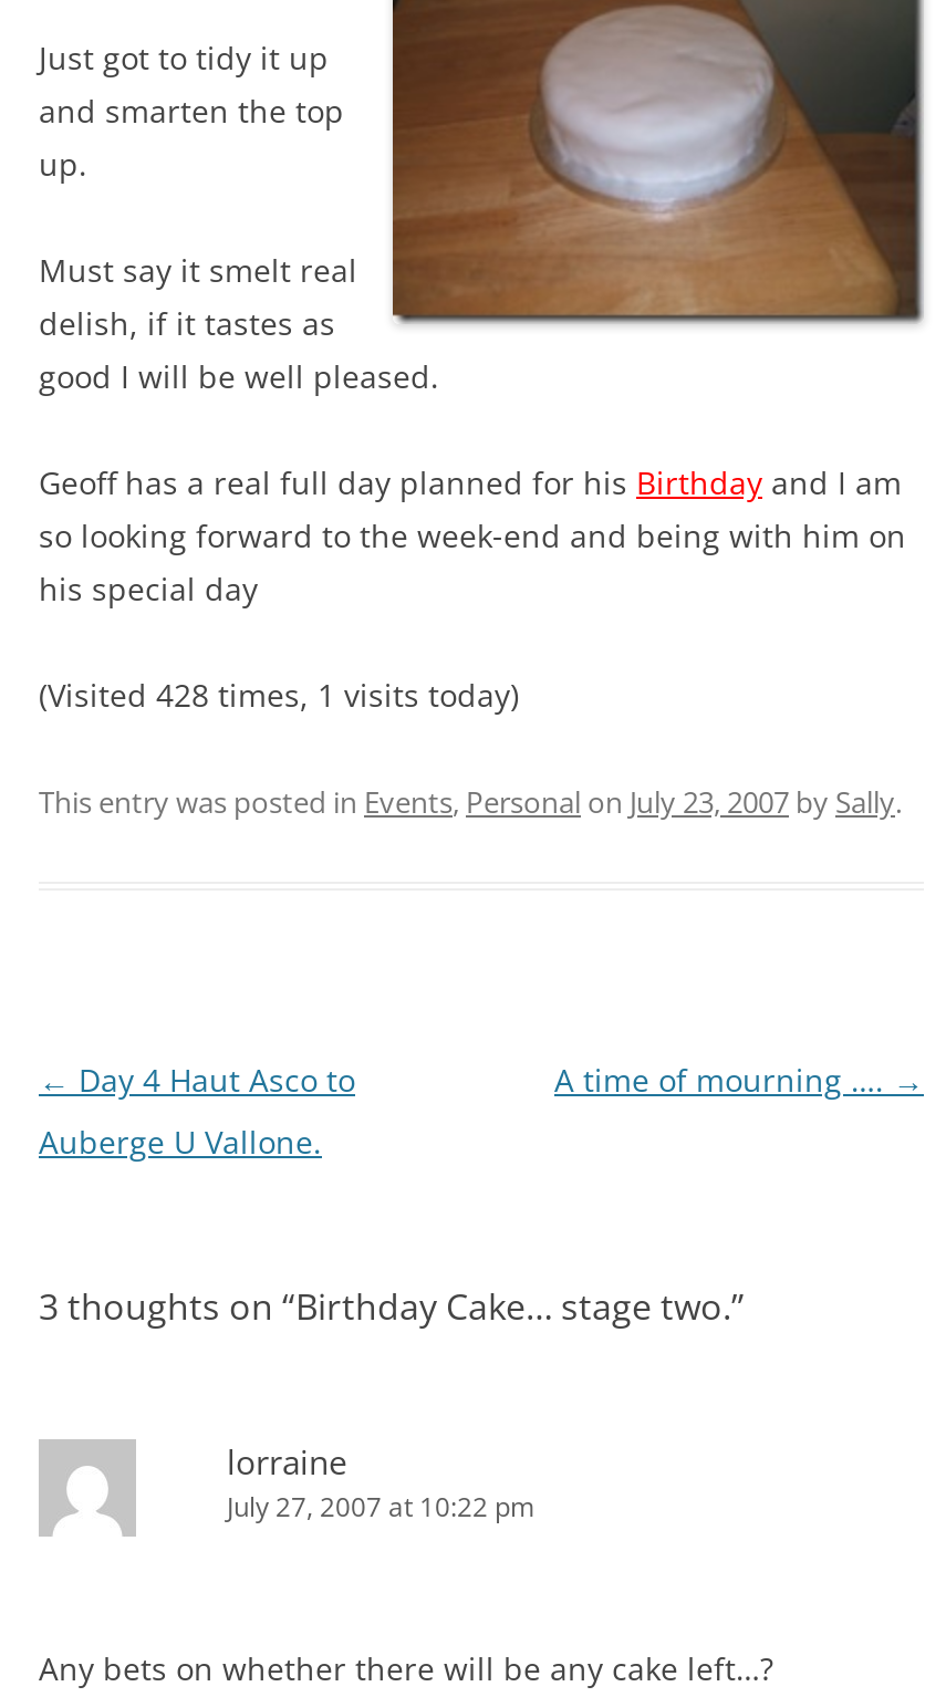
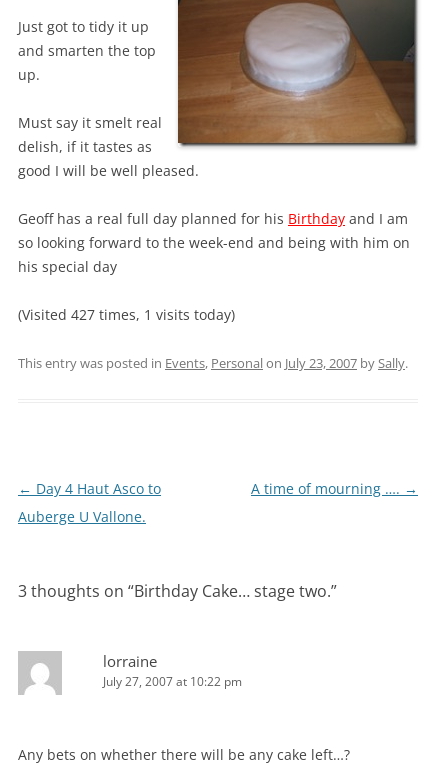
[39,674,519,716] (Visited 428 times, 1 visits today) -> [18,305,235,324] (Visited 427 times, 1 visits today)

